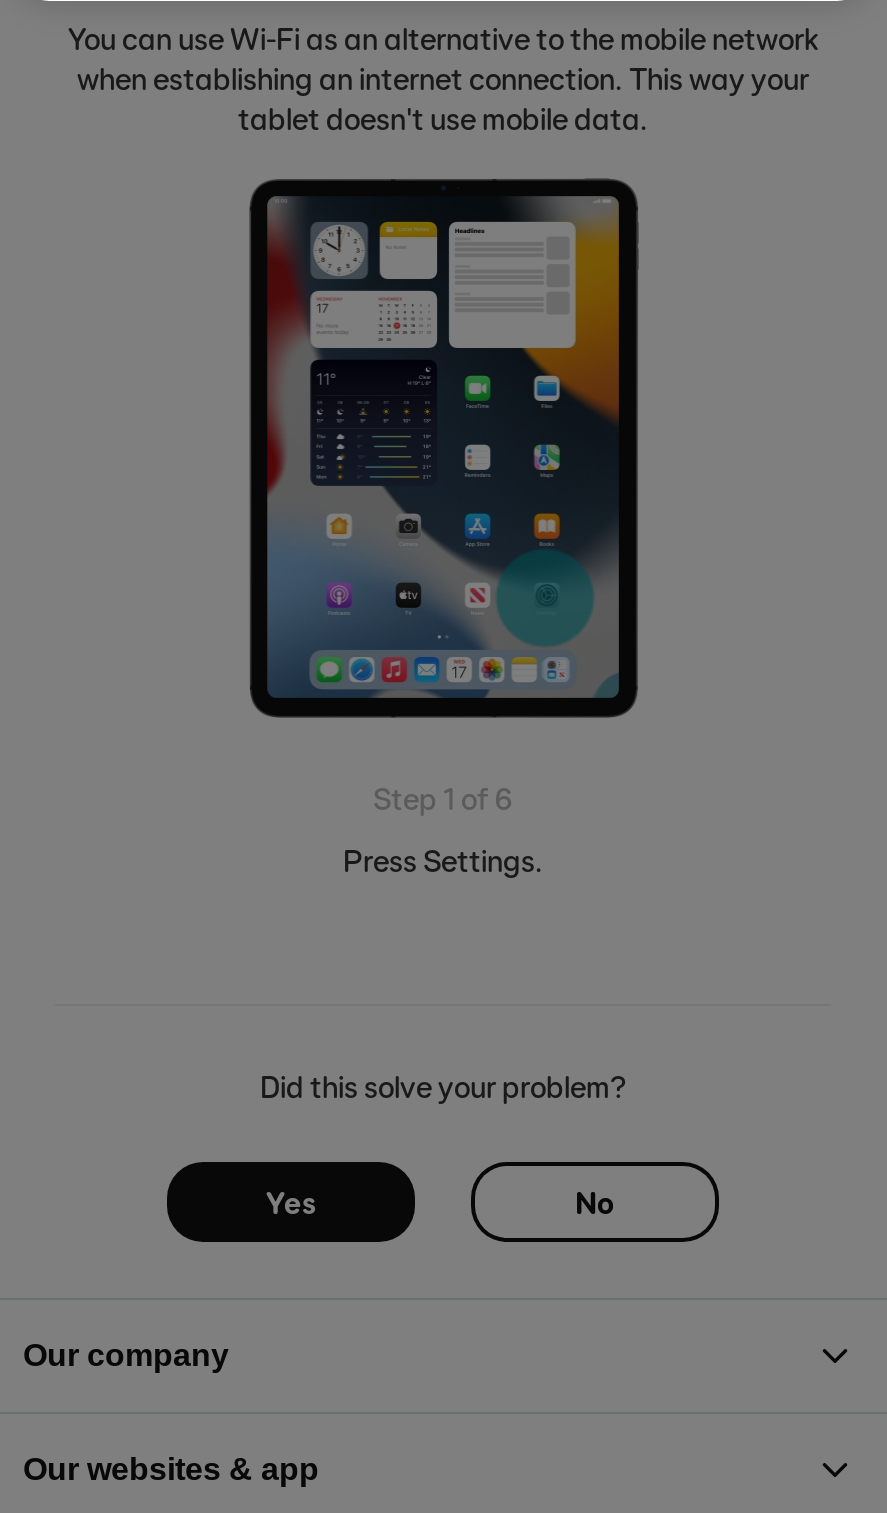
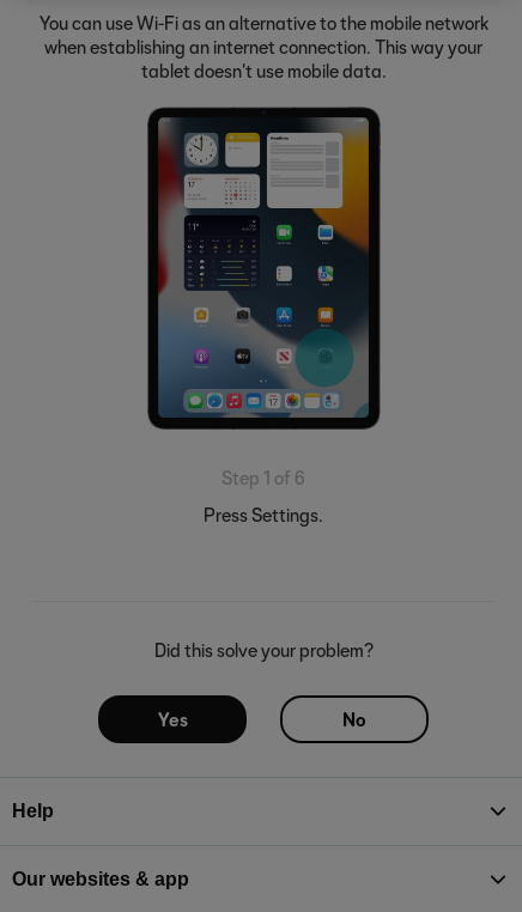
[23,1338,229,1372] Our company -> [12,801,54,821] Help

